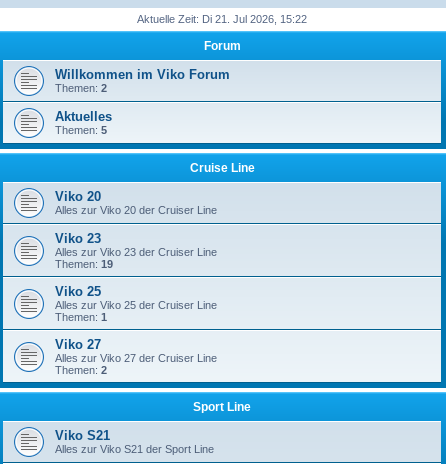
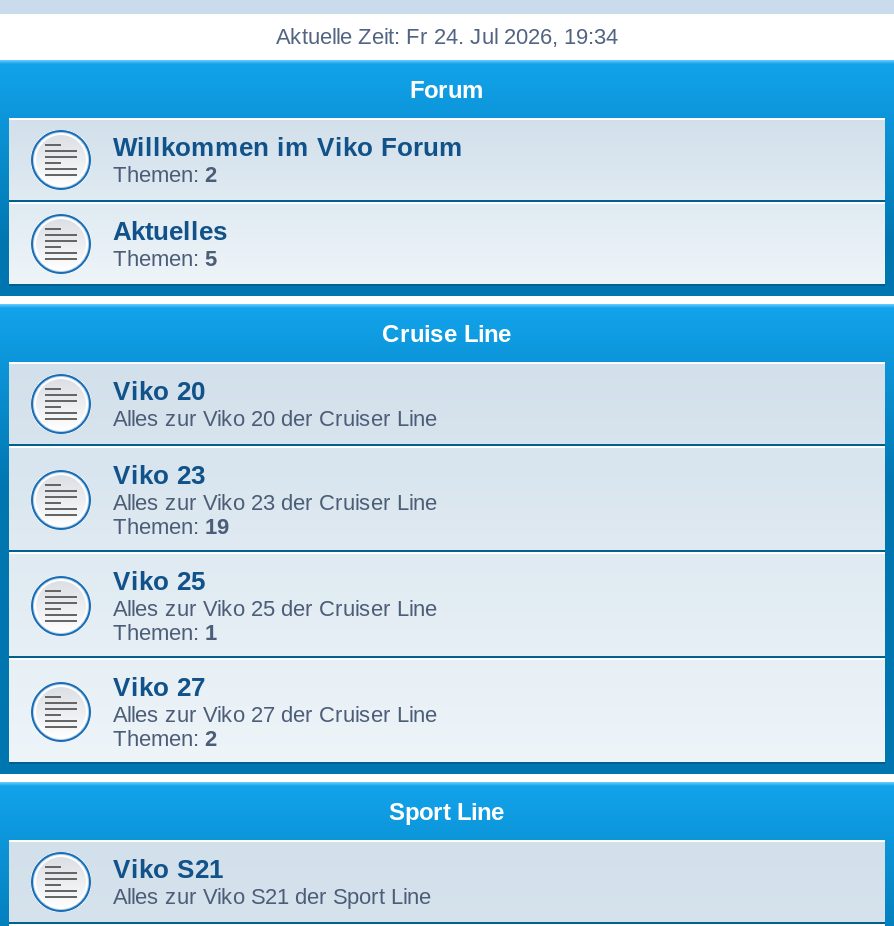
[137,13,307,25] Aktuelle Zeit: Di 21. Jul 2026, 15:22 -> [276,24,618,48] Aktuelle Zeit: Fr 24. Jul 2026, 19:34

